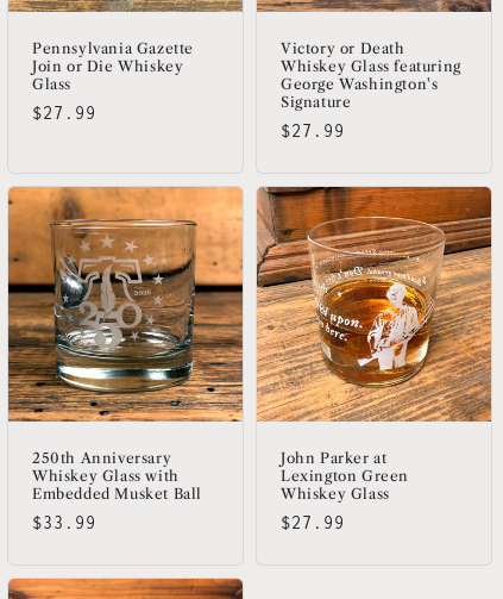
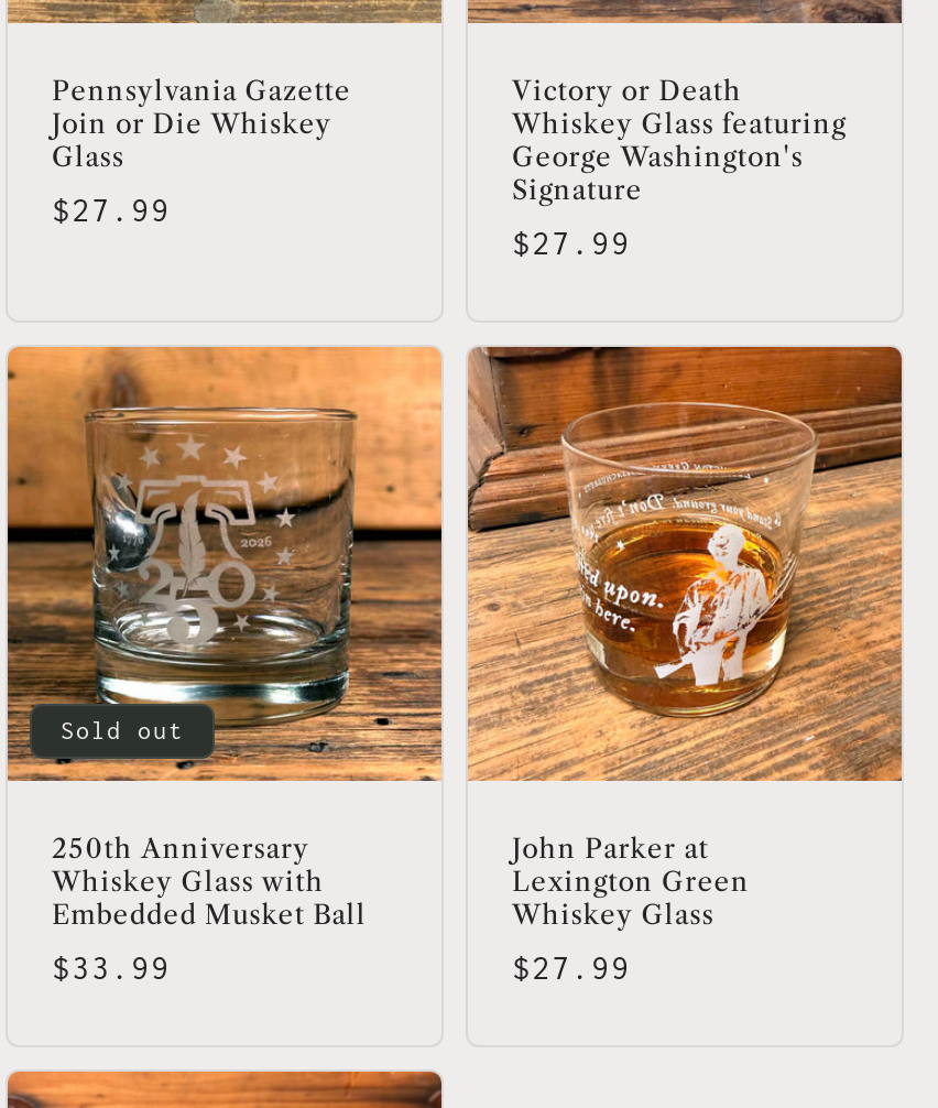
none -> [61,716,184,742] Sold out

